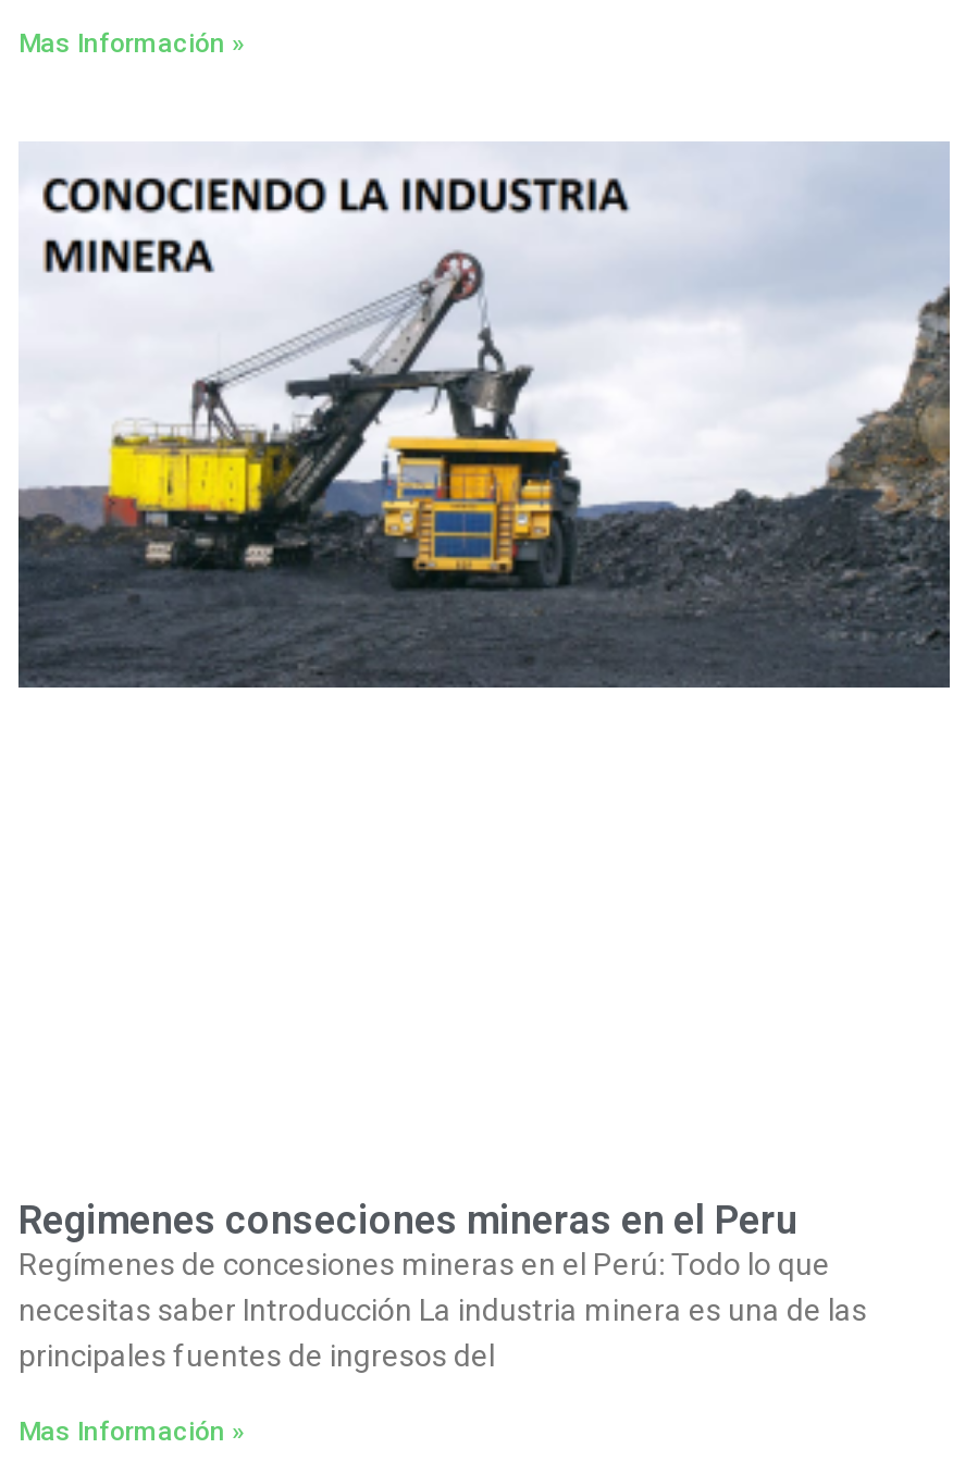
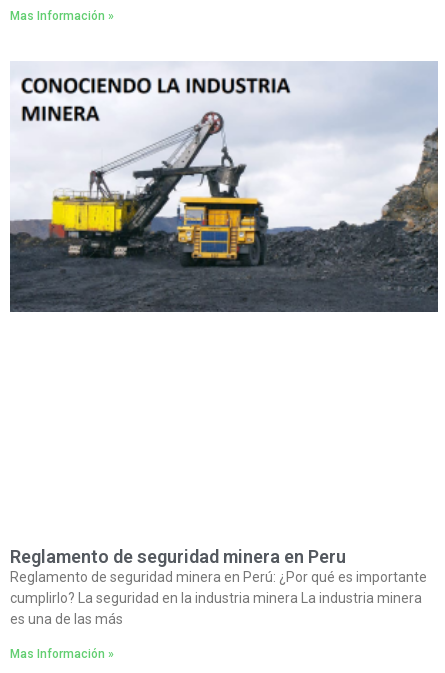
[18,1198,867,1374] Regimenes conseciones mineras en el Peru | Regímenes de concesiones mineras en el Perú: Todo lo que | necesitas saber Introducción La industria minera es una de las | principales fuentes de ingresos del -> [10,546,427,627] Reglamento de seguridad minera en Peru | Reglamento de seguridad minera en Perú: ¿Por qué es importante | cumplirlo? La seguridad en la industria minera La industria minera | es una de las más

